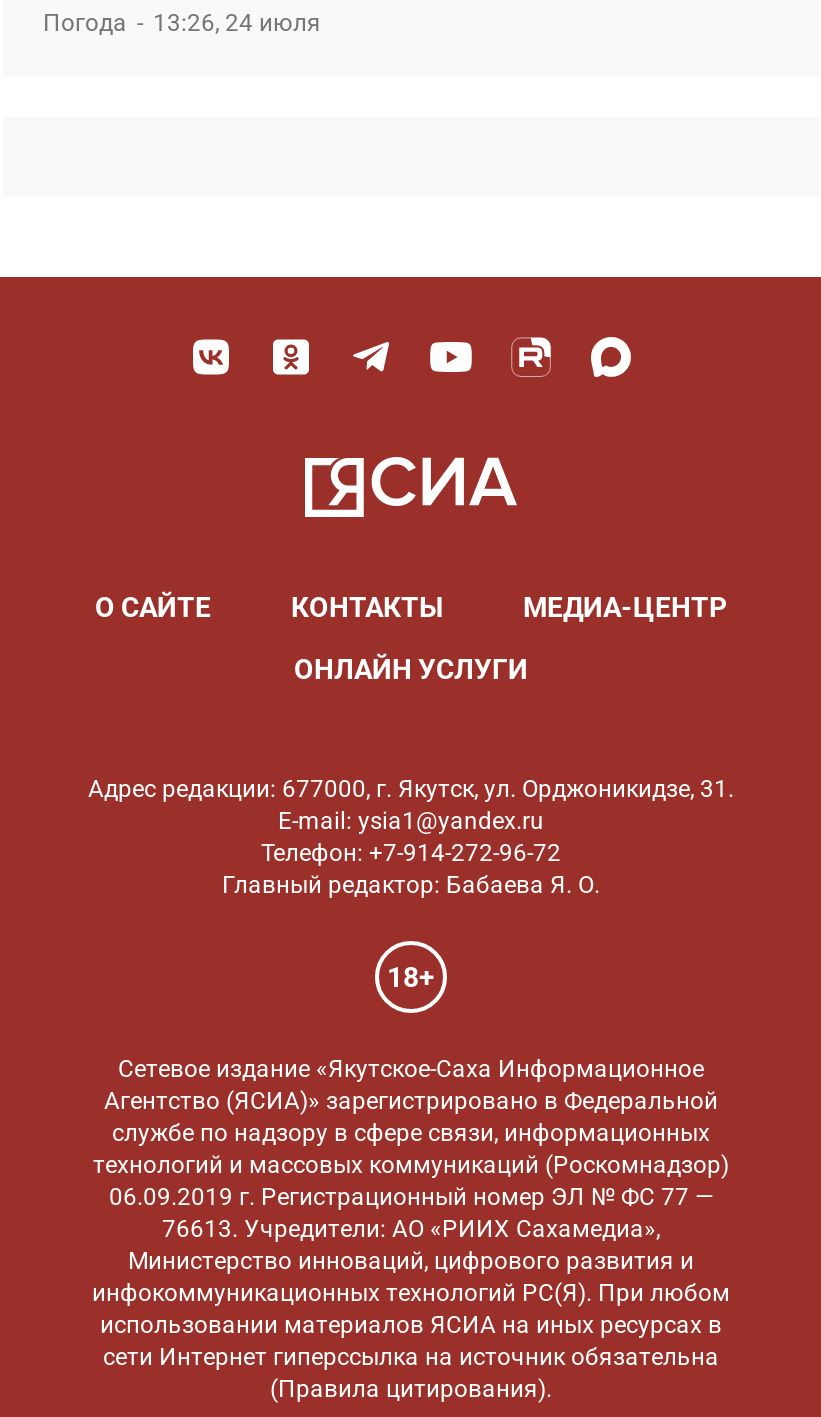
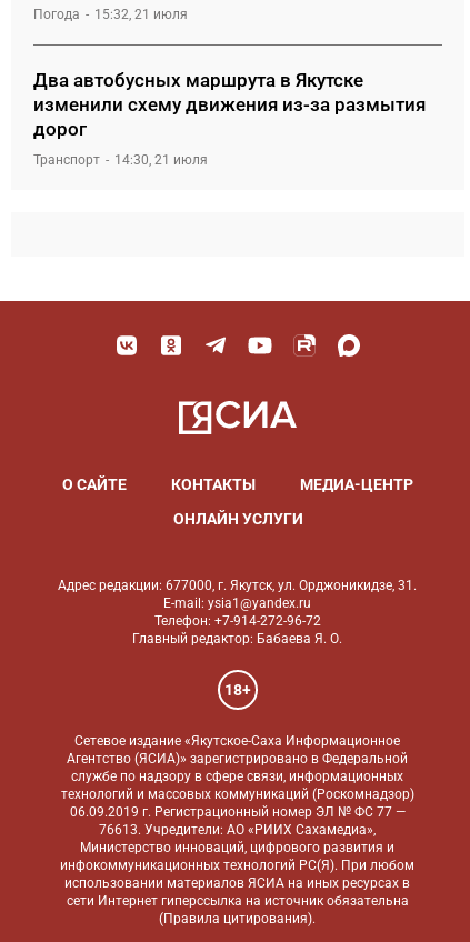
[153,9,321,37] 13:26, 24 июля -> [33,7,426,168] 15:32, 21 июля | Два автобусных маршрута в Якутске | изменили схему движения из-за размытия | дорог | Транспорт | 14:30, 21 июля

